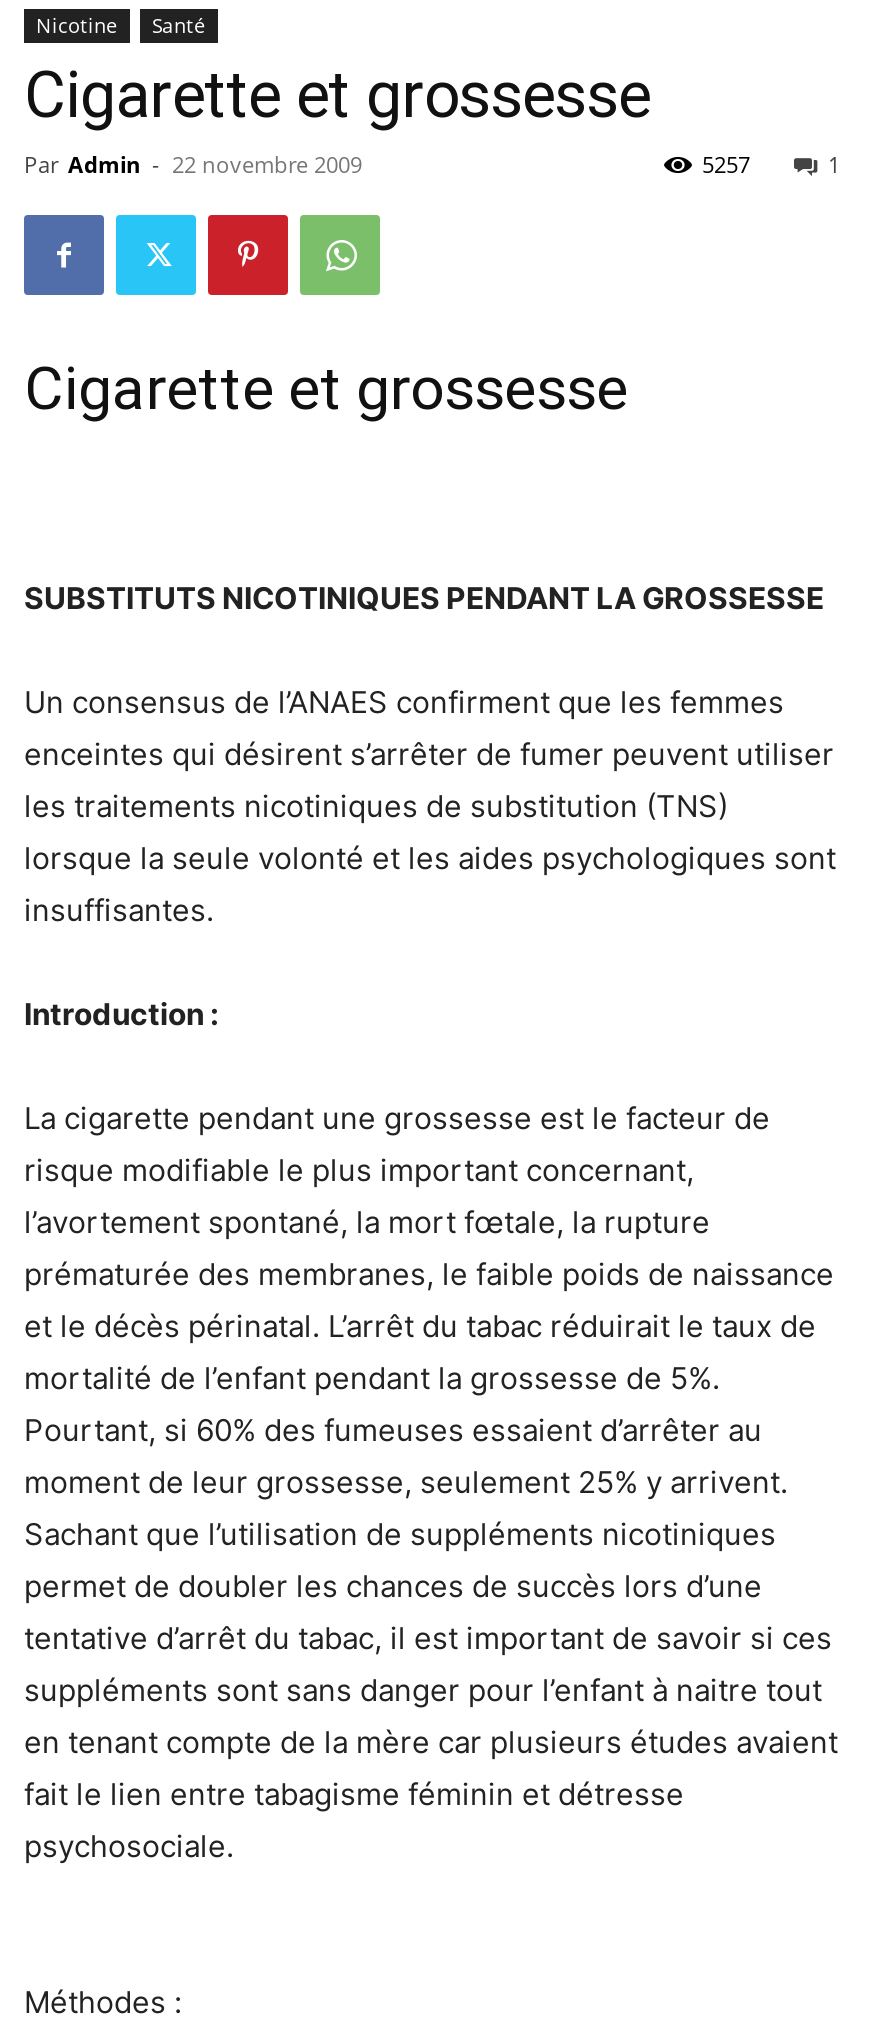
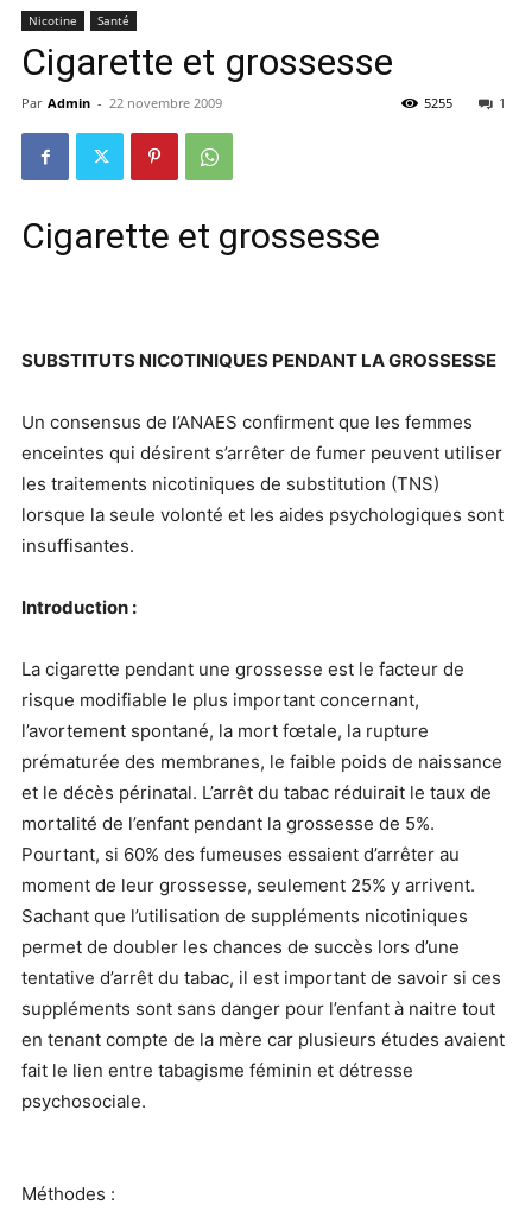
[702,149,750,179] 5257 -> [424,94,452,112] 5255

